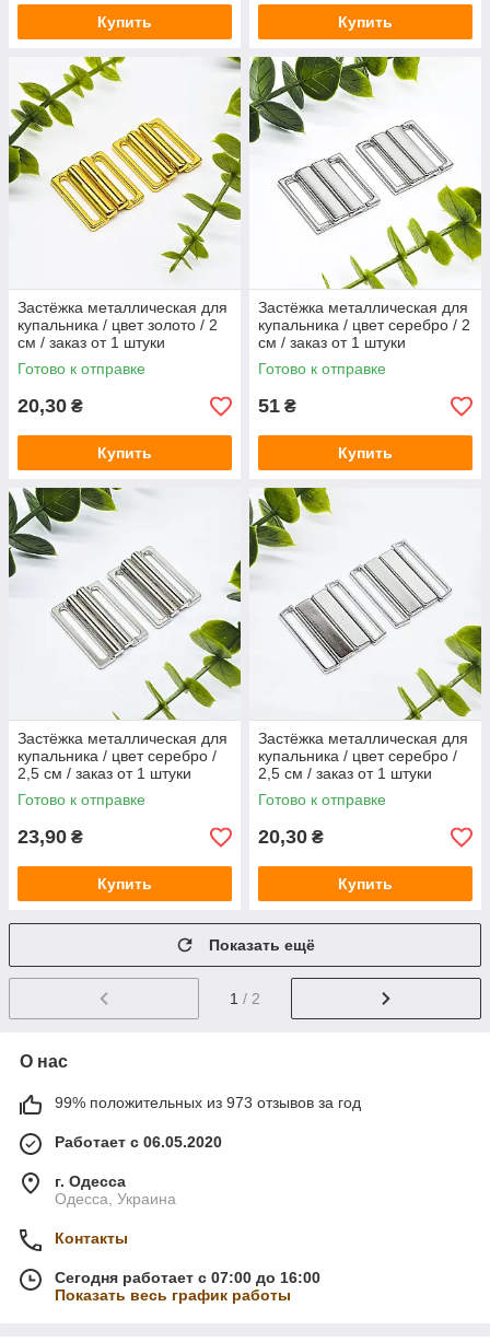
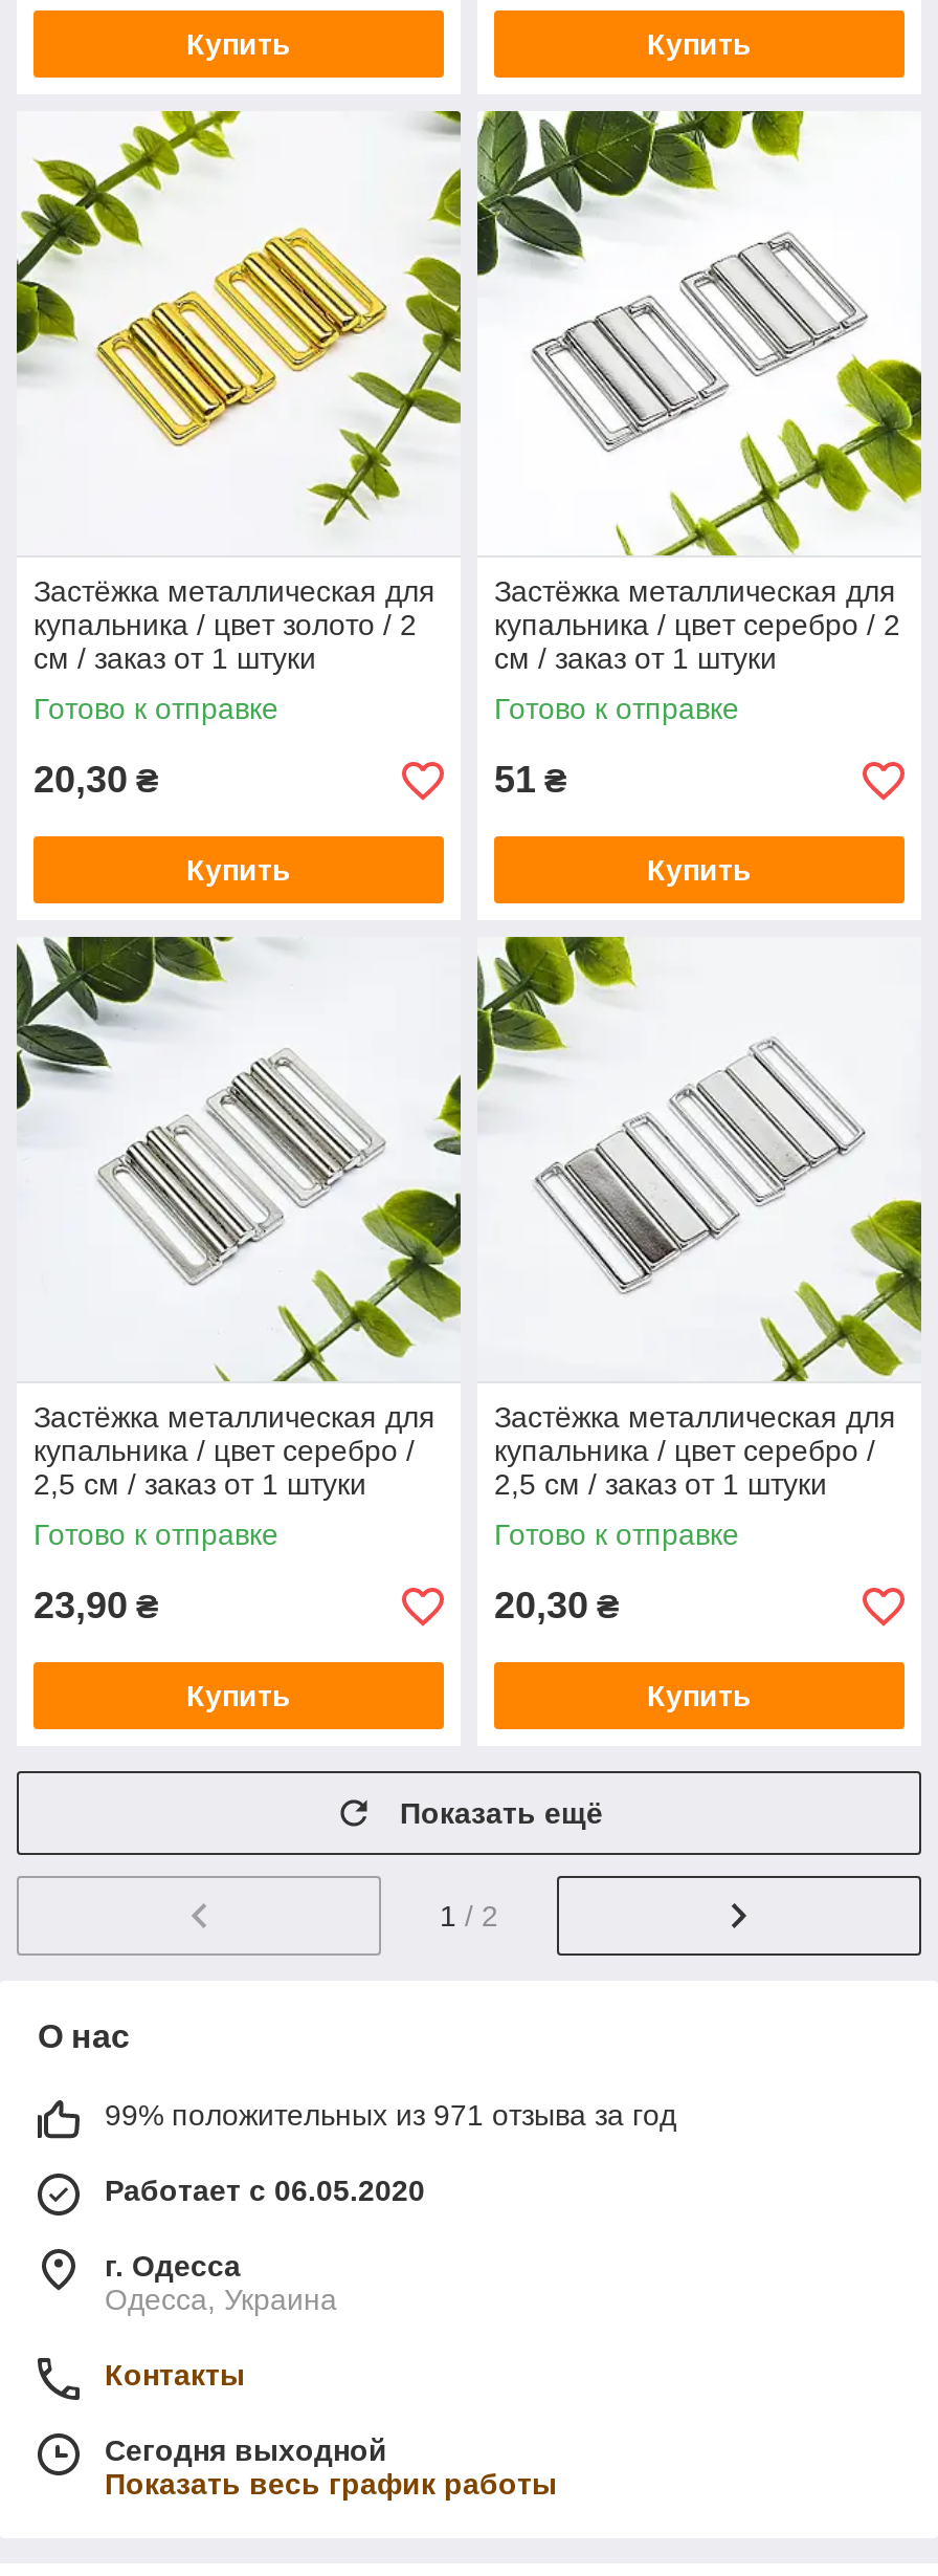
[55,1094,361,1111] 99% положительных из 973 отзывов за год -> [105,2098,676,2132] 99% положительных из 971 отзыва за год
[55,1269,320,1286] Сегодня работает с 07:00 до 16:00 -> [105,2433,387,2467] Сегодня выходной

